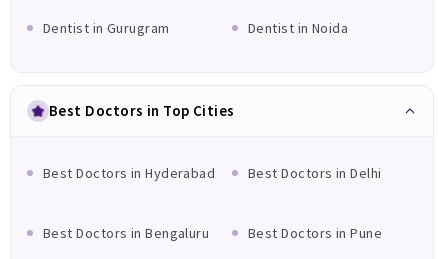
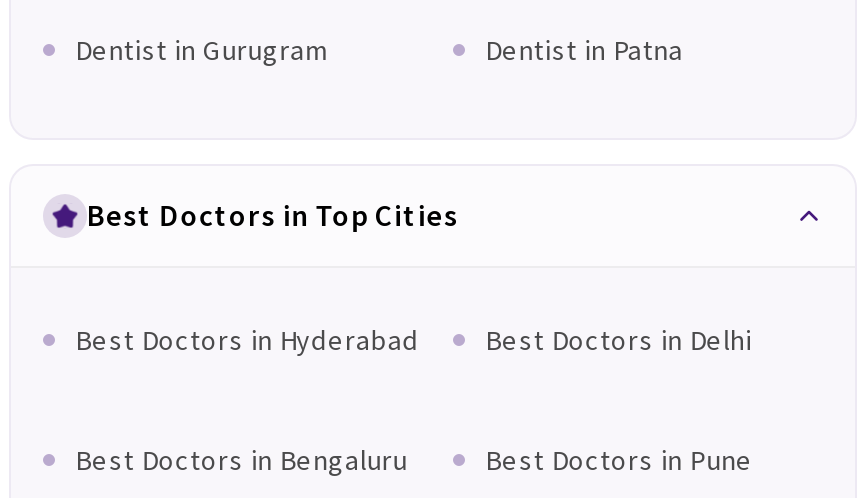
[248,19,348,37] Dentist in Noida -> [485,33,683,69] Dentist in Patna

